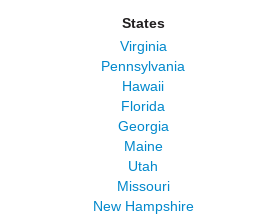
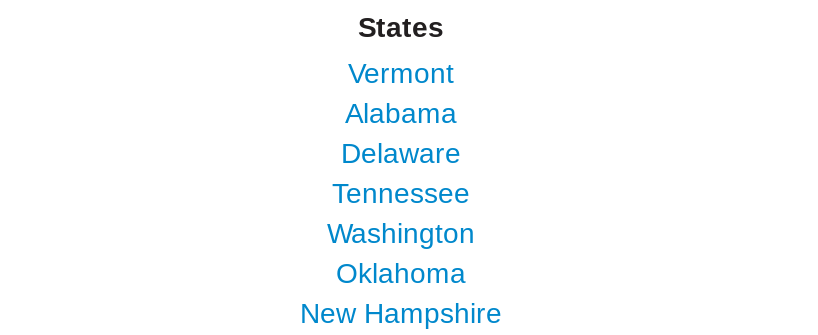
[101,38,185,194] Virginia | Pennsylvania | Hawaii | Florida | Georgia | Maine | Utah | Missouri -> [327,57,475,289] Vermont | Alabama | Delaware | Tennessee | Washington | Oklahoma

